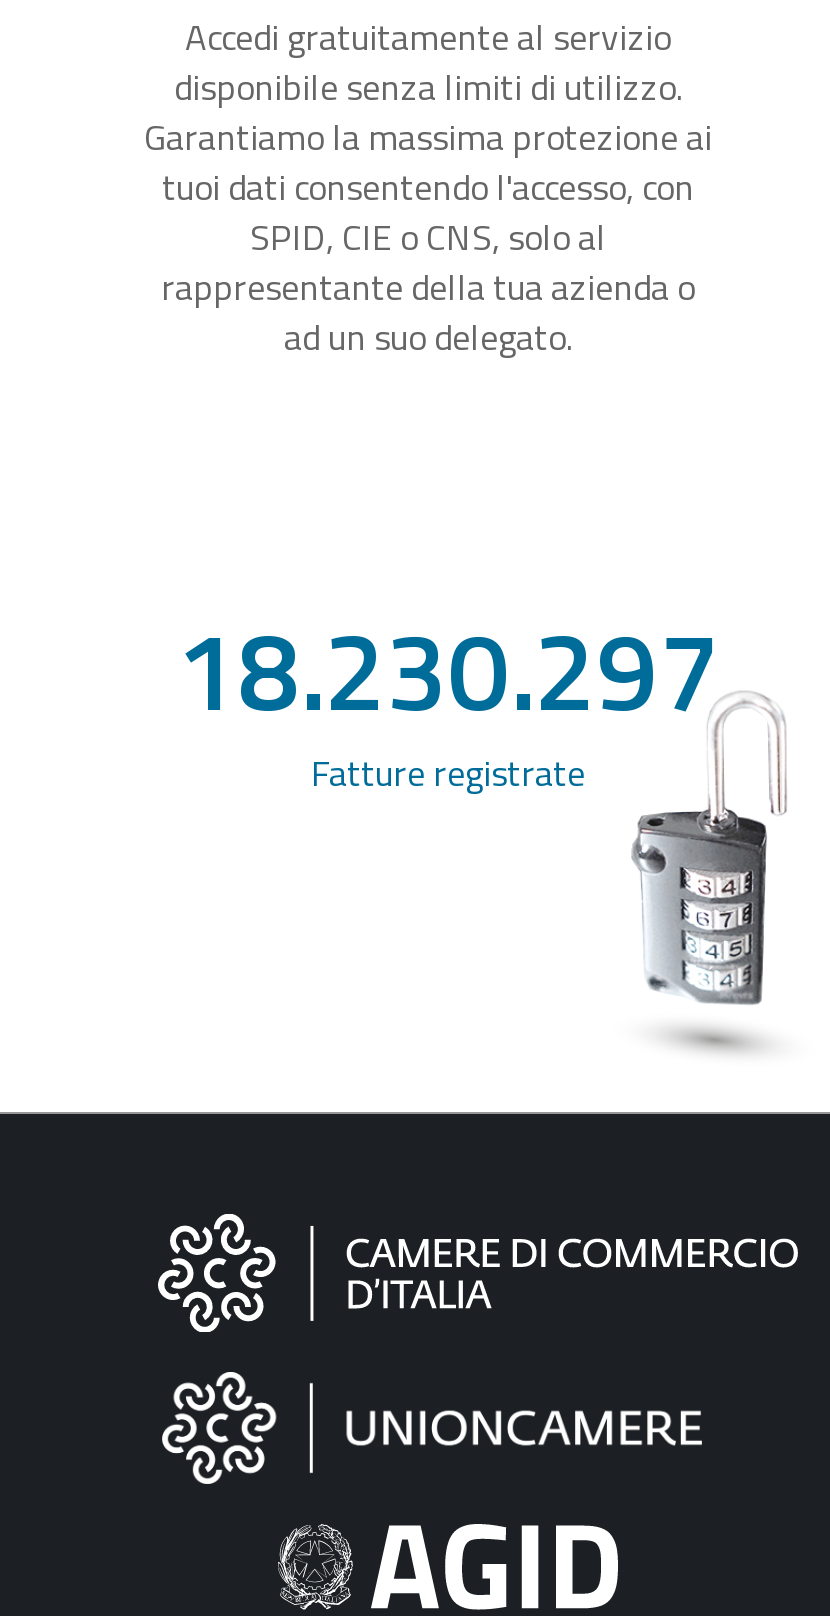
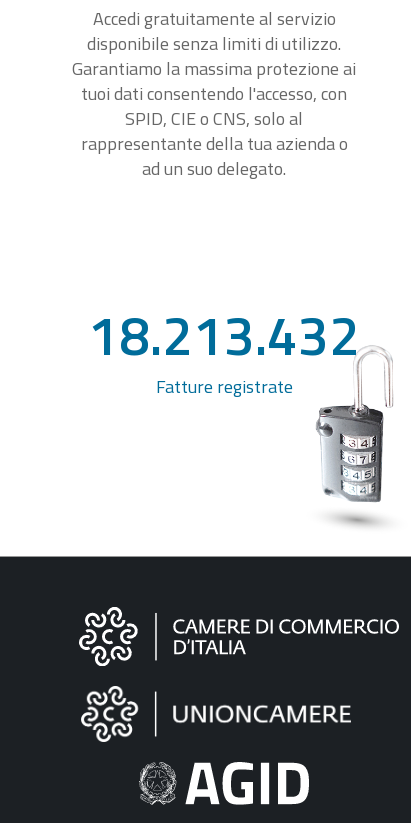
[176,586,720,752] 18.230.297 -> [88,293,360,376] 18.213.432

